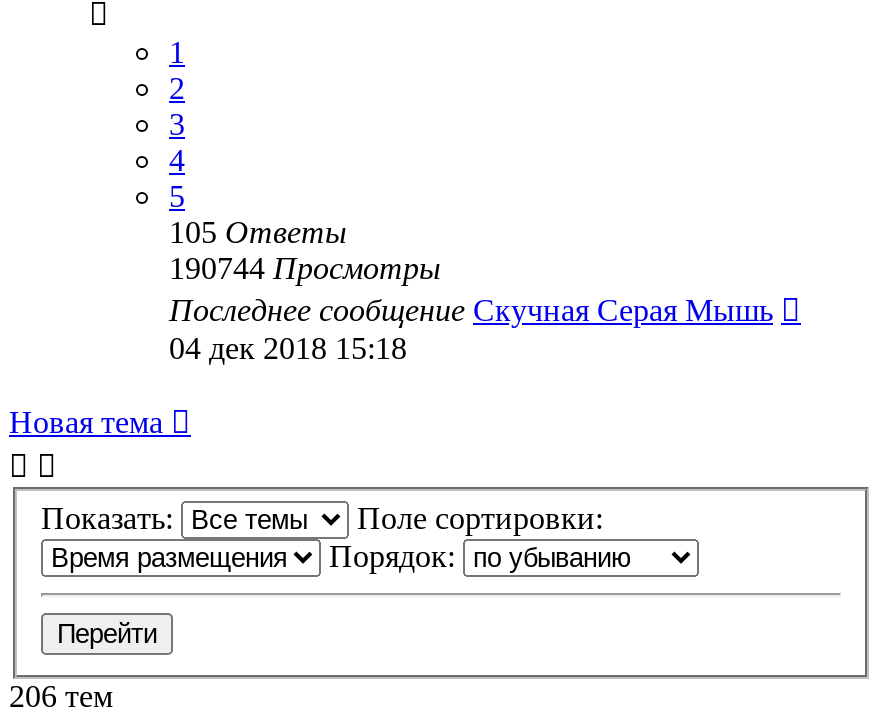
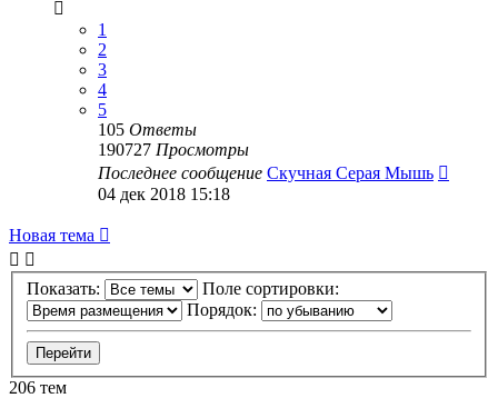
[169,251,441,285] 190744 Просмотры -> [98,140,249,159] 190727 Просмотры

